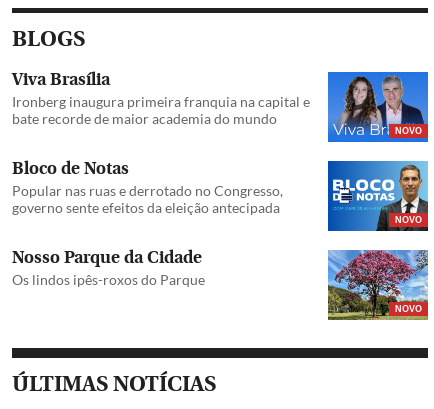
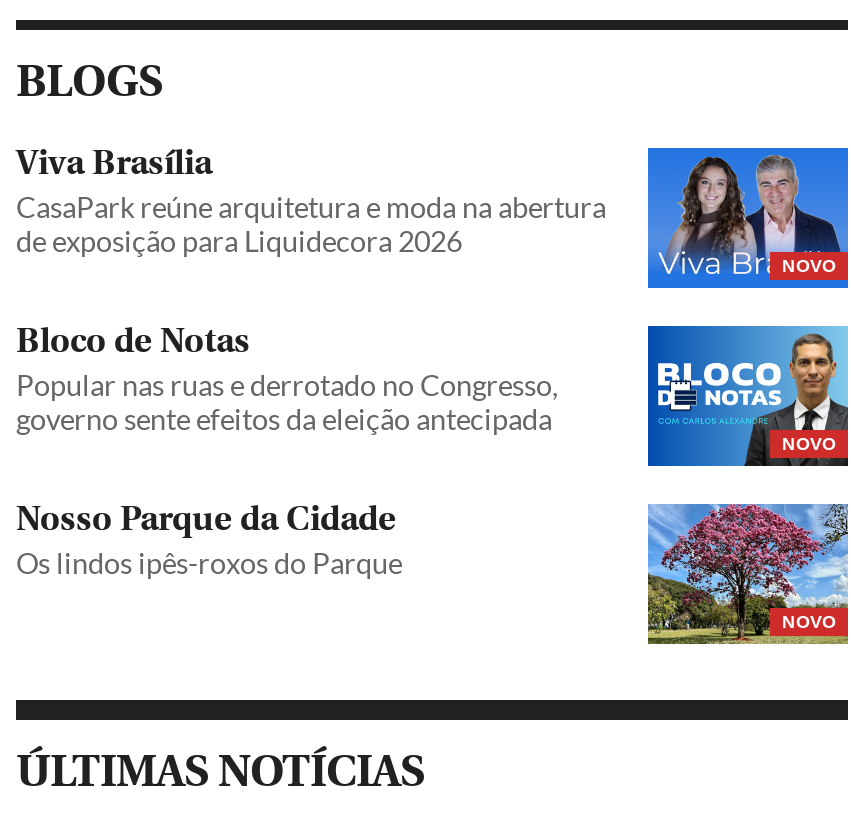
[12,93,310,127] Ironberg inaugura primeira franquia na capital e | bate recorde de maior academia do mundo -> [16,189,606,257] CasaPark reúne arquitetura e moda na abertura | de exposição para Liquidecora 2026

